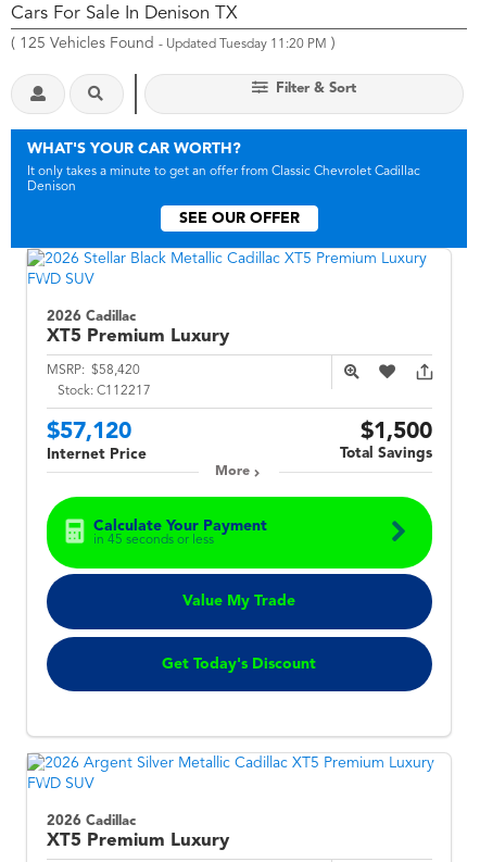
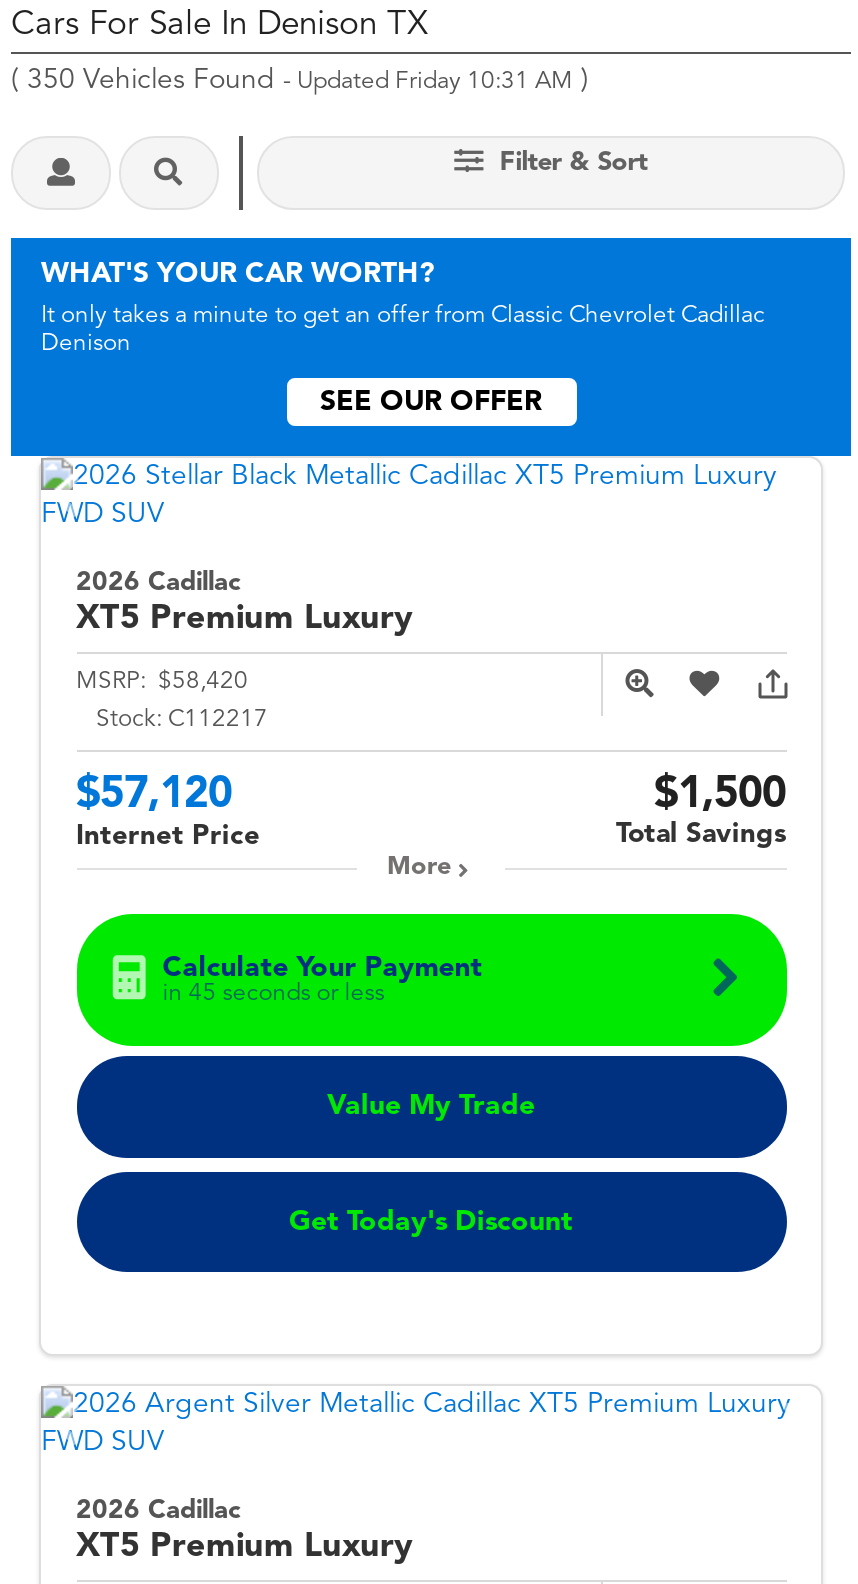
[11,36,336,51] (125 Vehicles Found - Updated Tuesday 11:20 PM) -> [11,66,589,94] (350 Vehicles Found - Updated Friday 10:31 AM)

